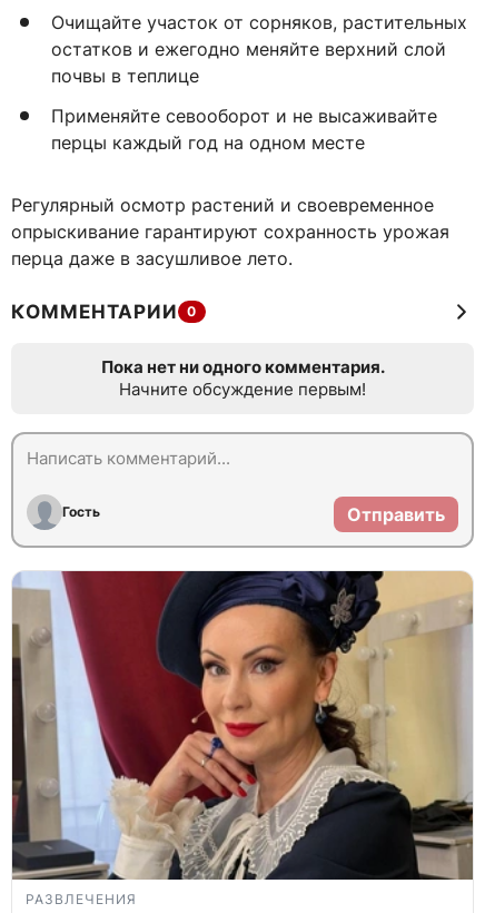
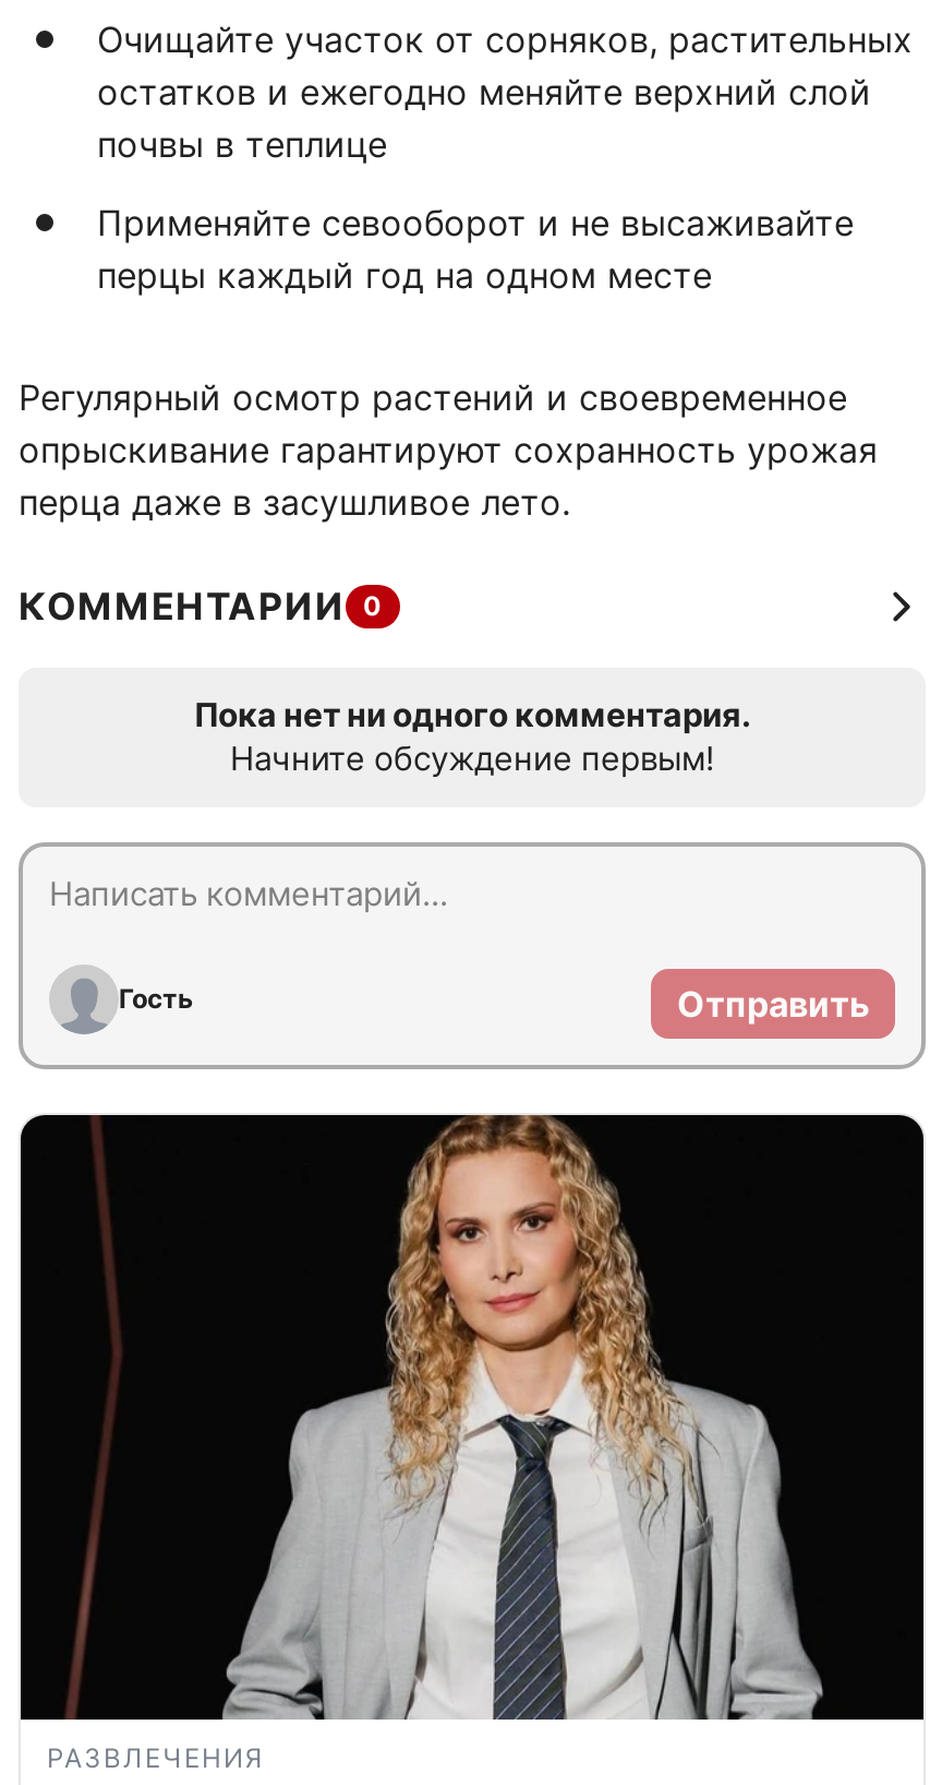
[11,570,474,881] [image] -> [19,1113,926,1722] [image]

